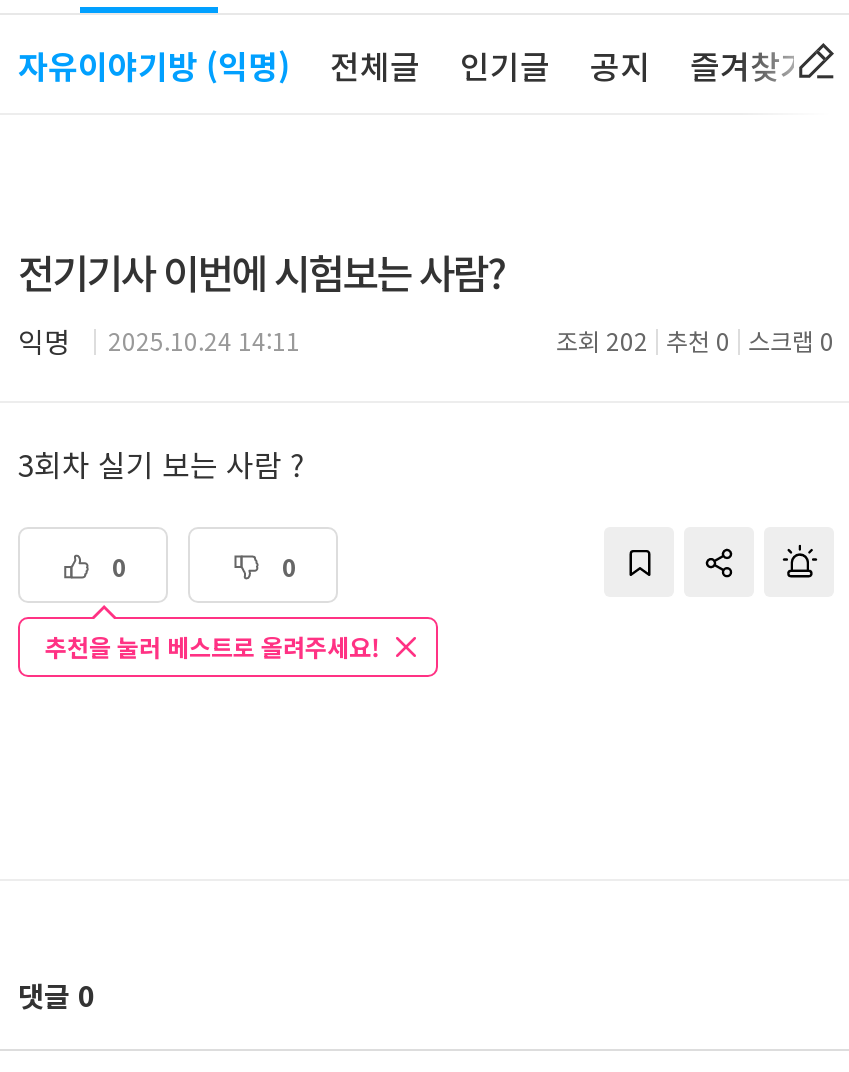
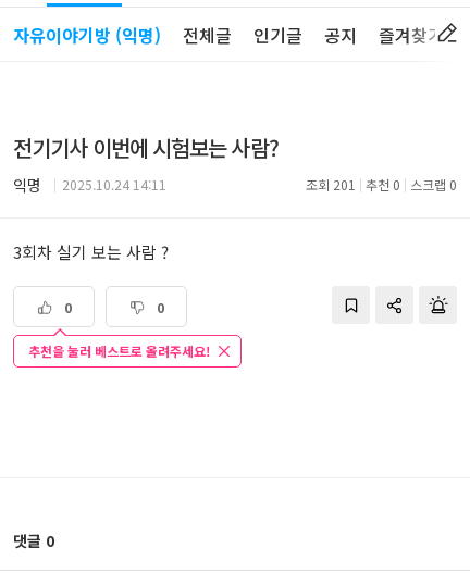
[556,323,834,357] 조회 202 추천 0 스크랩 0 -> [306,175,457,194] 조회 201 추천 0 스크랩 0

